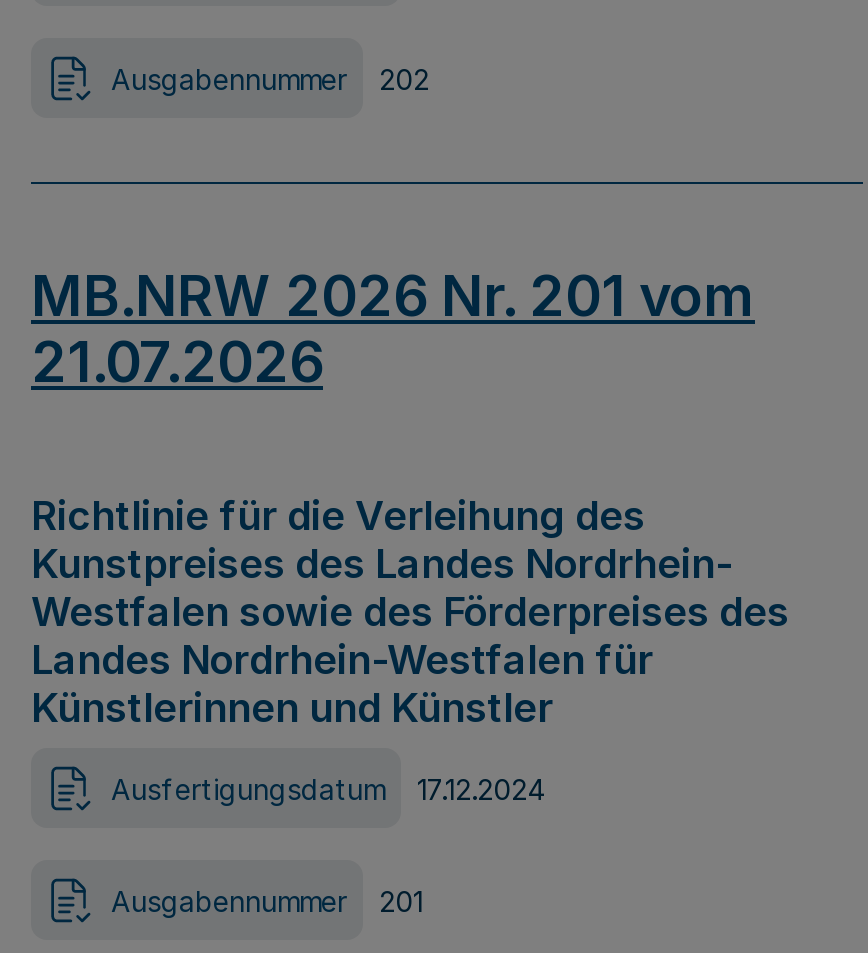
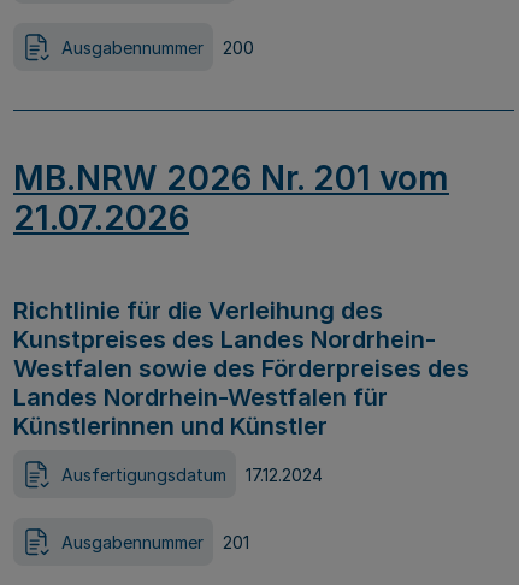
[111,61,429,95] Ausgabennummer 202 -> [61,37,254,57] Ausgabennummer 200

